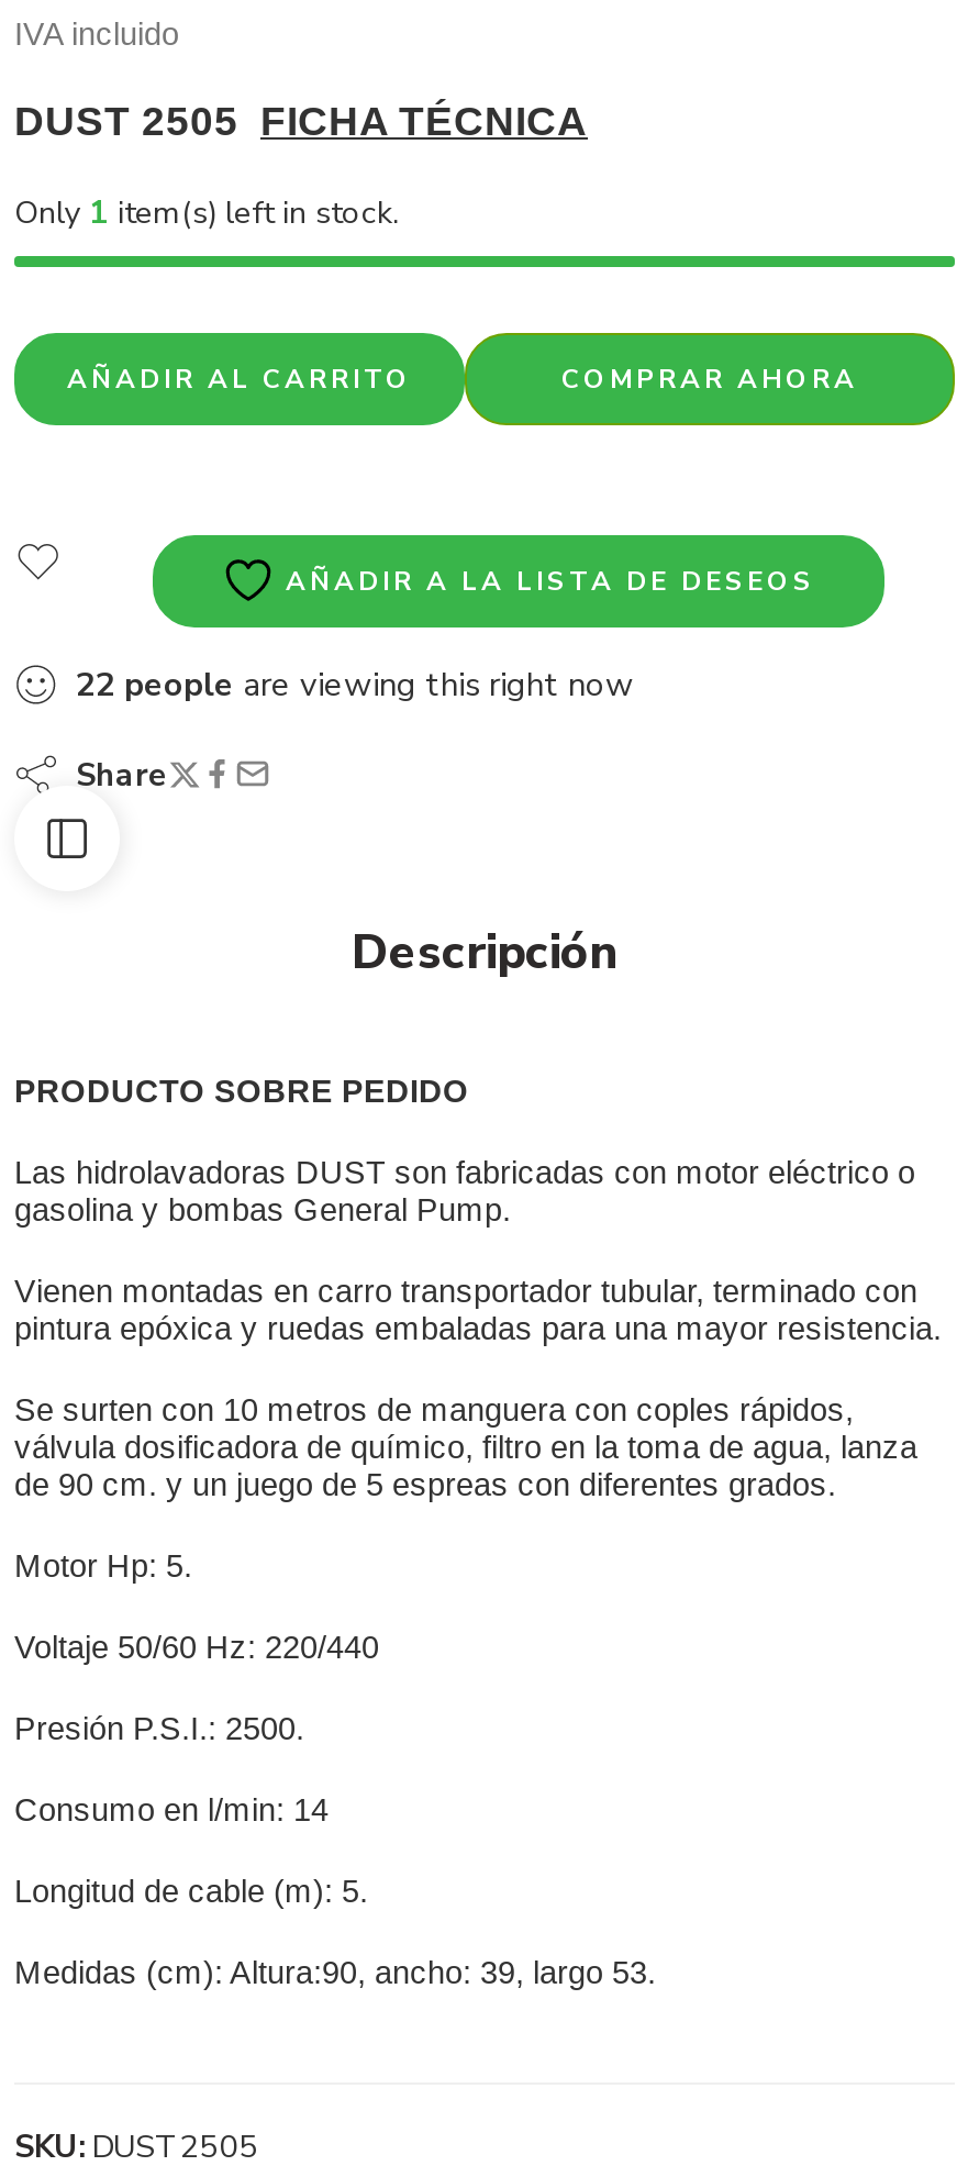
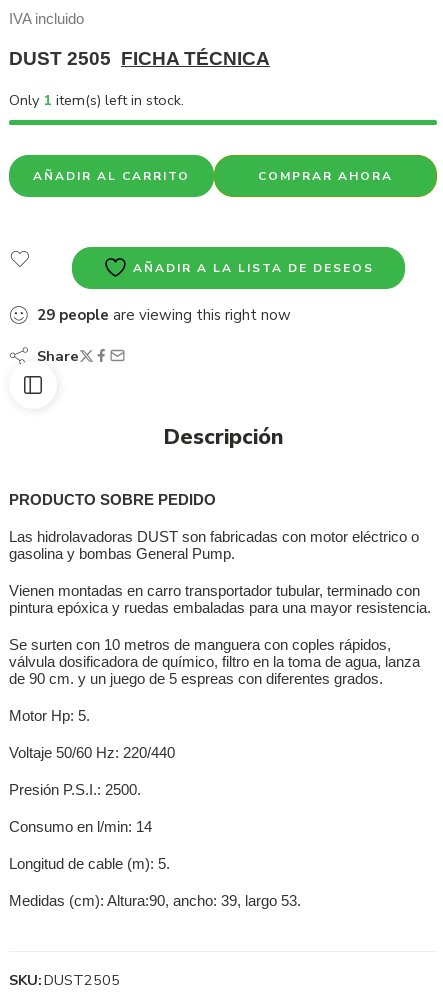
[76,663,634,707] 22 people are viewing this right now -> [37,305,291,325] 29 people are viewing this right now

